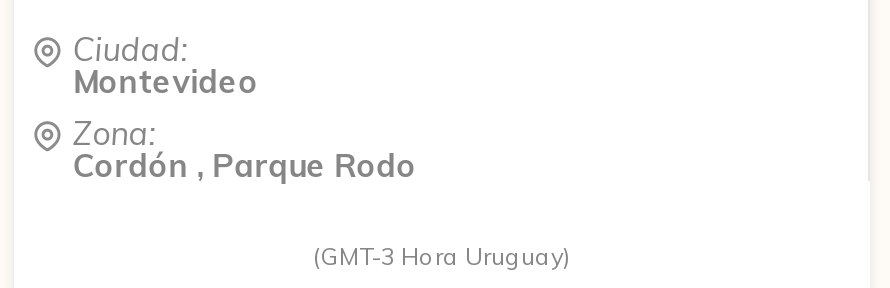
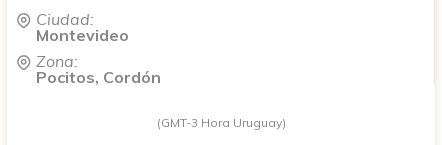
[73,145,417,185] Cordón , Parque Rodo -> [36,67,161,87] Pocitos, Cordón

